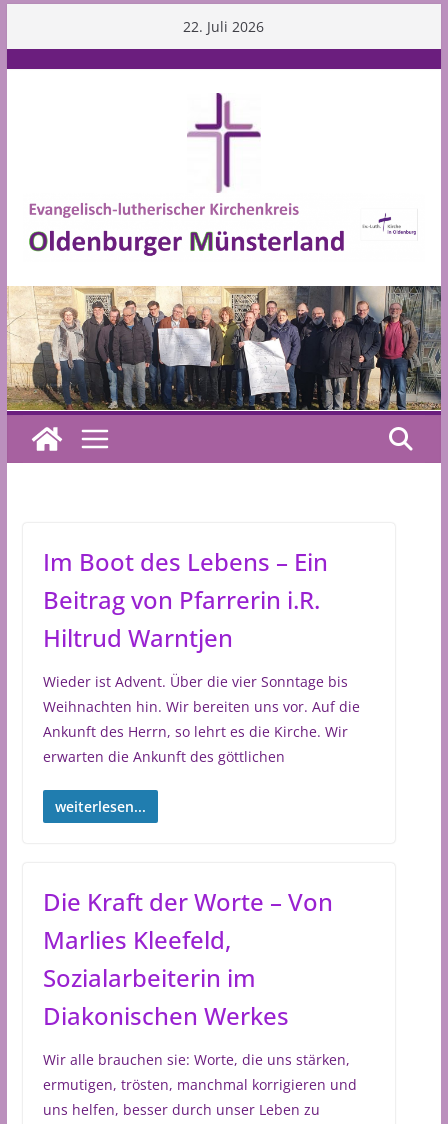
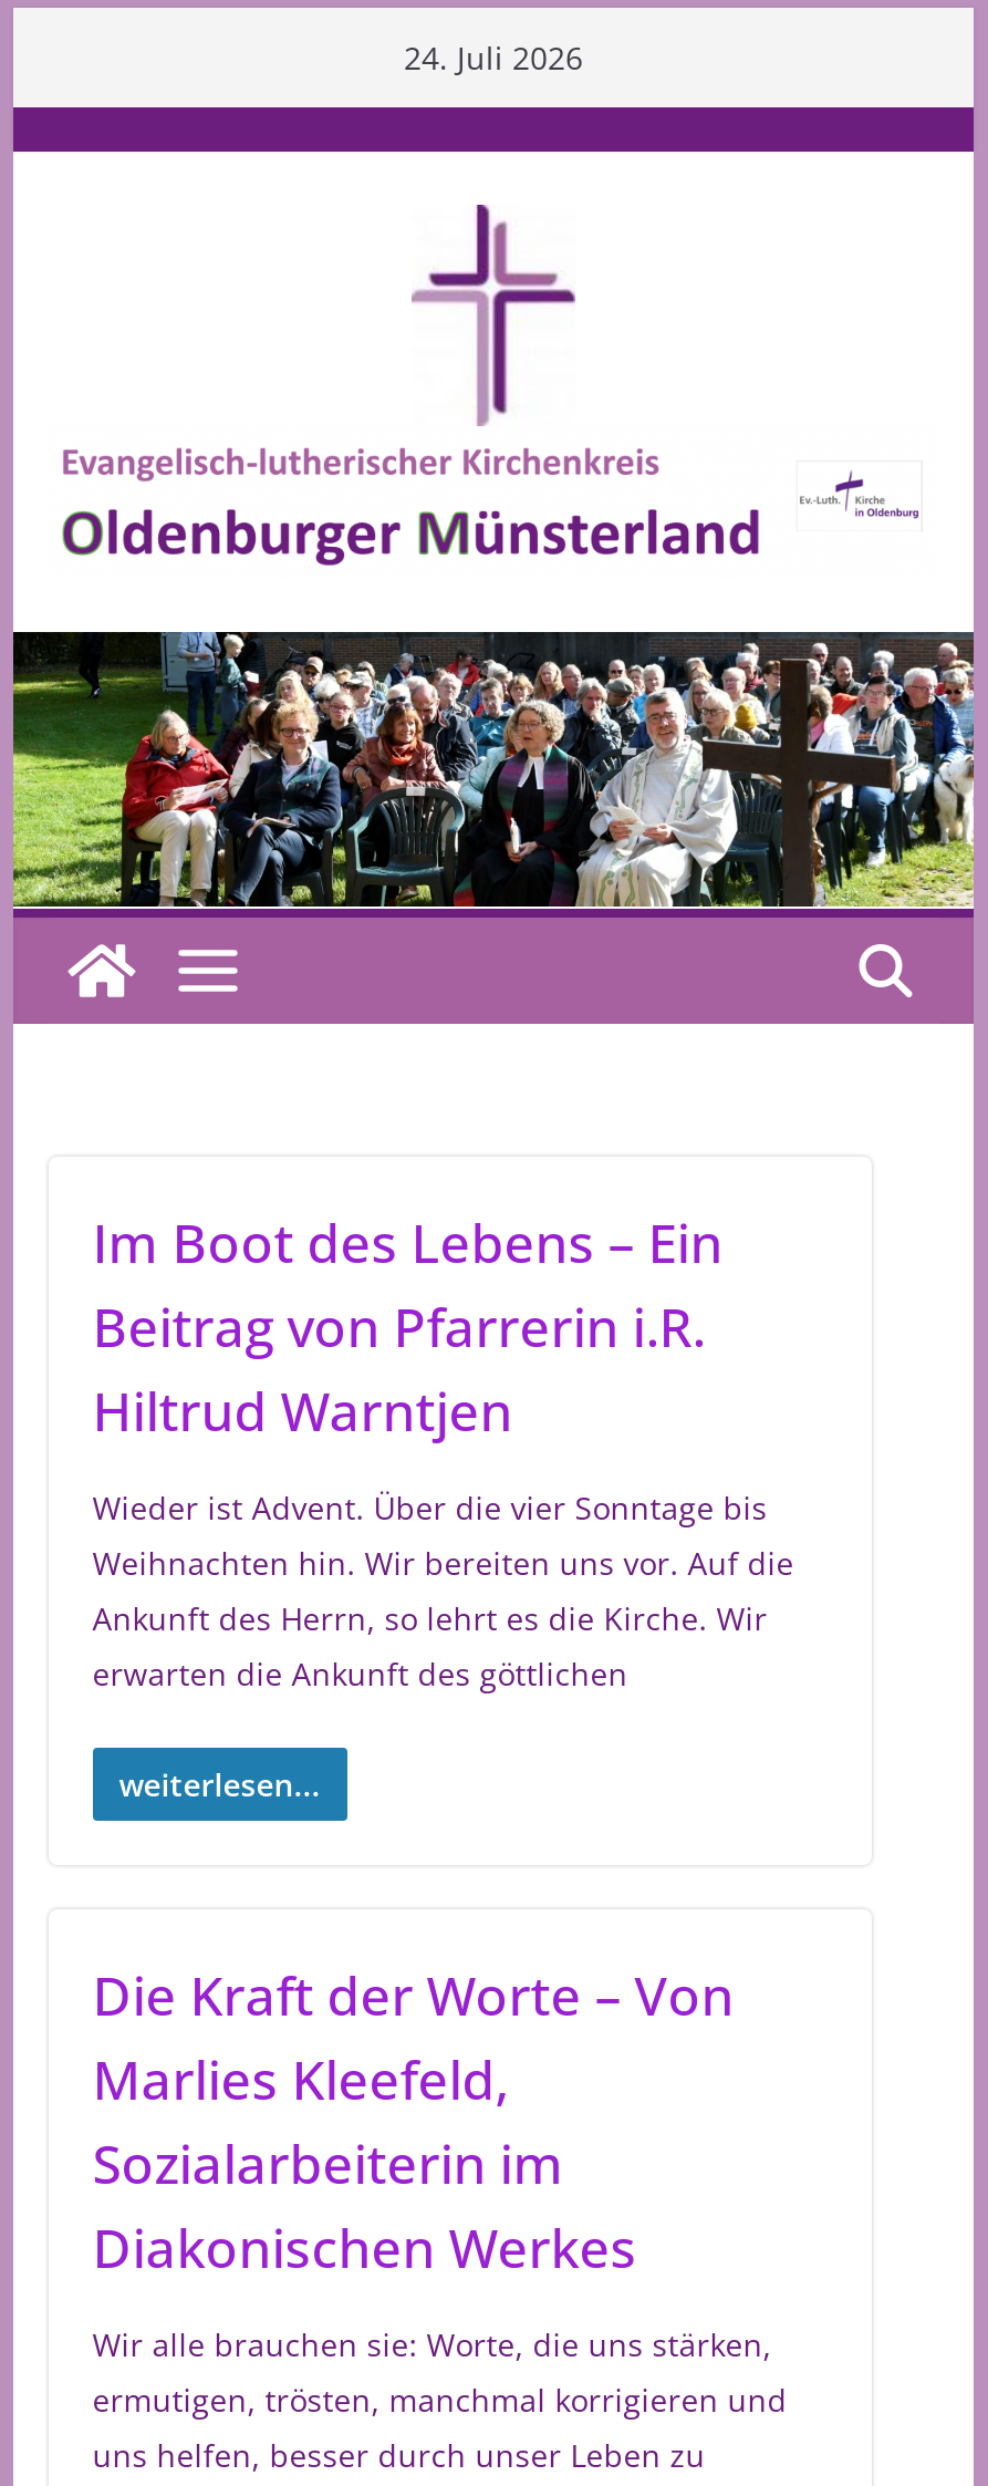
[183,17,264,36] 22. Juli 2026 -> [404,37,583,79] 24. Juli 2026
[6,285,442,411] [image] -> [11,630,976,909] [image]

